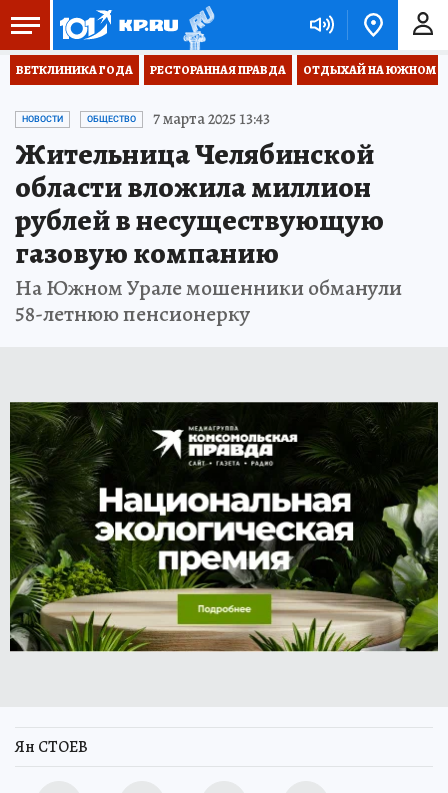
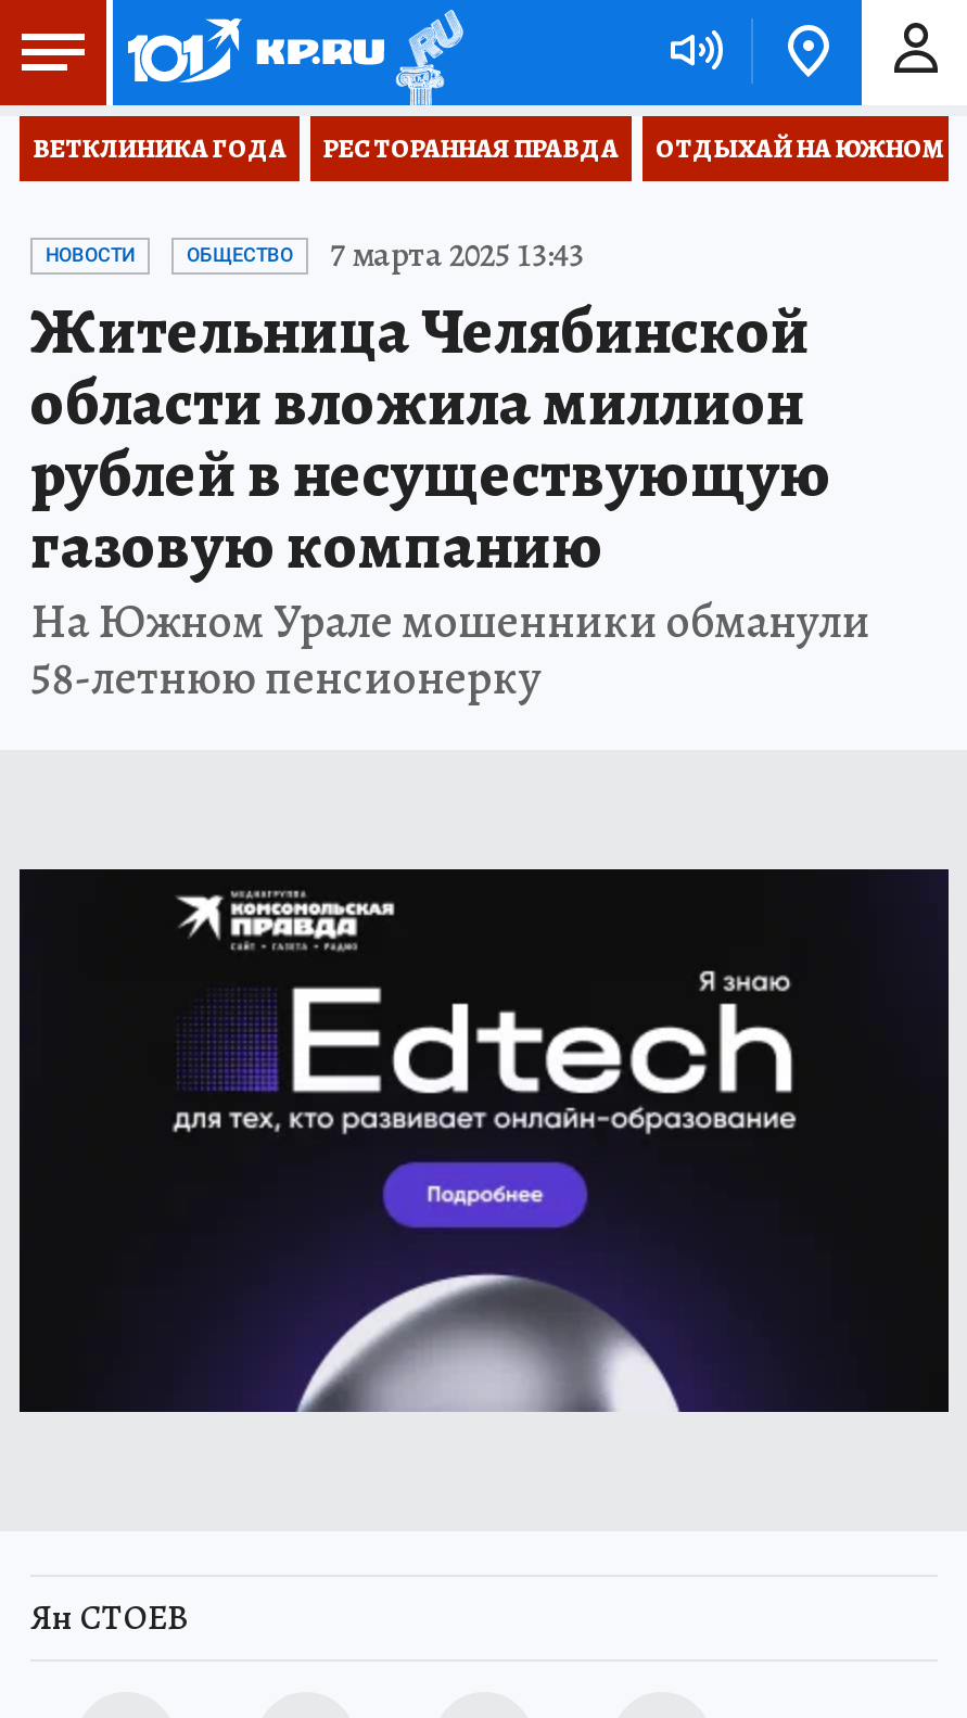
[9,402,439,652] [image] -> [17,869,951,1414] [image]

